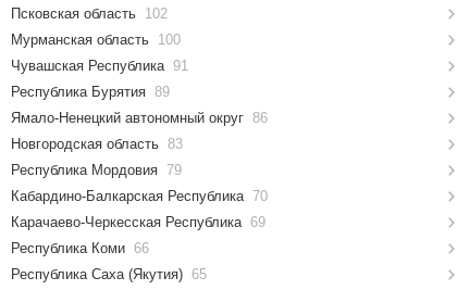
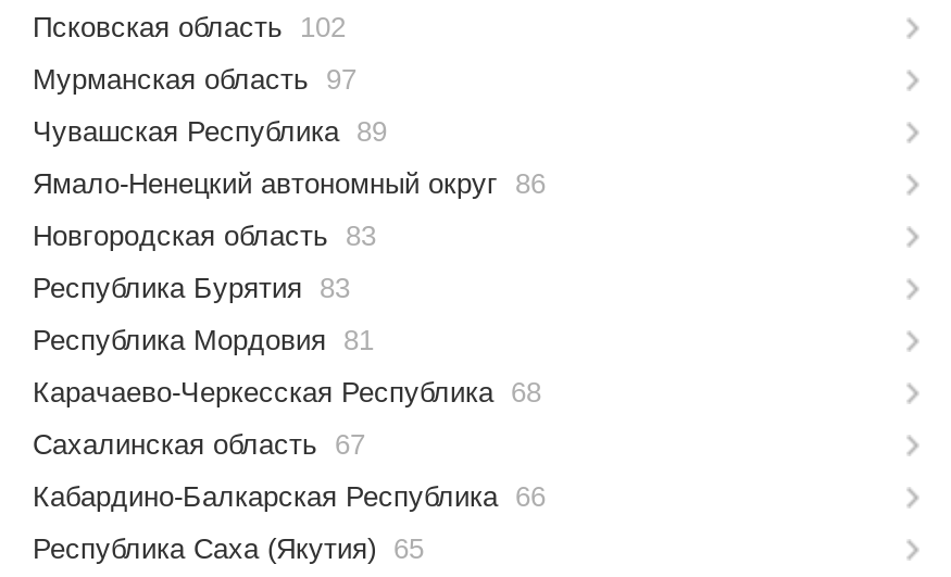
[11,31,188,100] Мурманская область 100 | Чувашская Республика 91 | Республика Бурятия 89 -> [33,63,387,148] Мурманская область 97 | Чувашская Республика 89
moved [11,110,268,152] -> [33,167,546,252]: Ямало-Ненецкий автономный округ 86 | Новгородская область 83
[11,162,268,256] Республика Мордовия 79 | Кабардино-Балкарская Республика 70 | Карачаево-Черкесская Республика 69 | Республика Коми 66 -> [33,272,546,513] Республика Бурятия 83 | Республика Мордовия 81 | Карачаево-Черкесская Республика 68 | Сахалинская область 67 | Кабардино-Балкарская Республика 66

